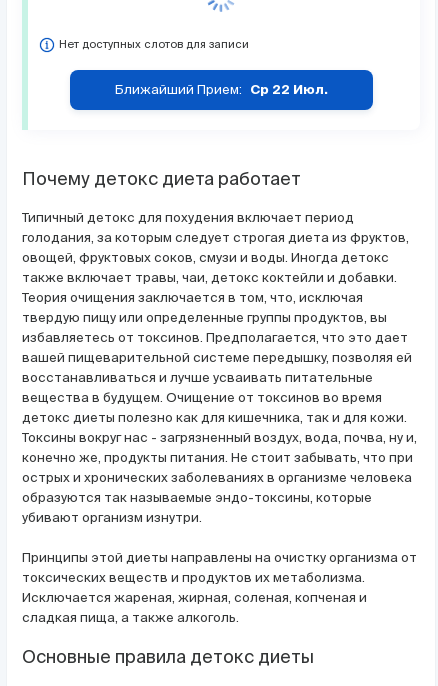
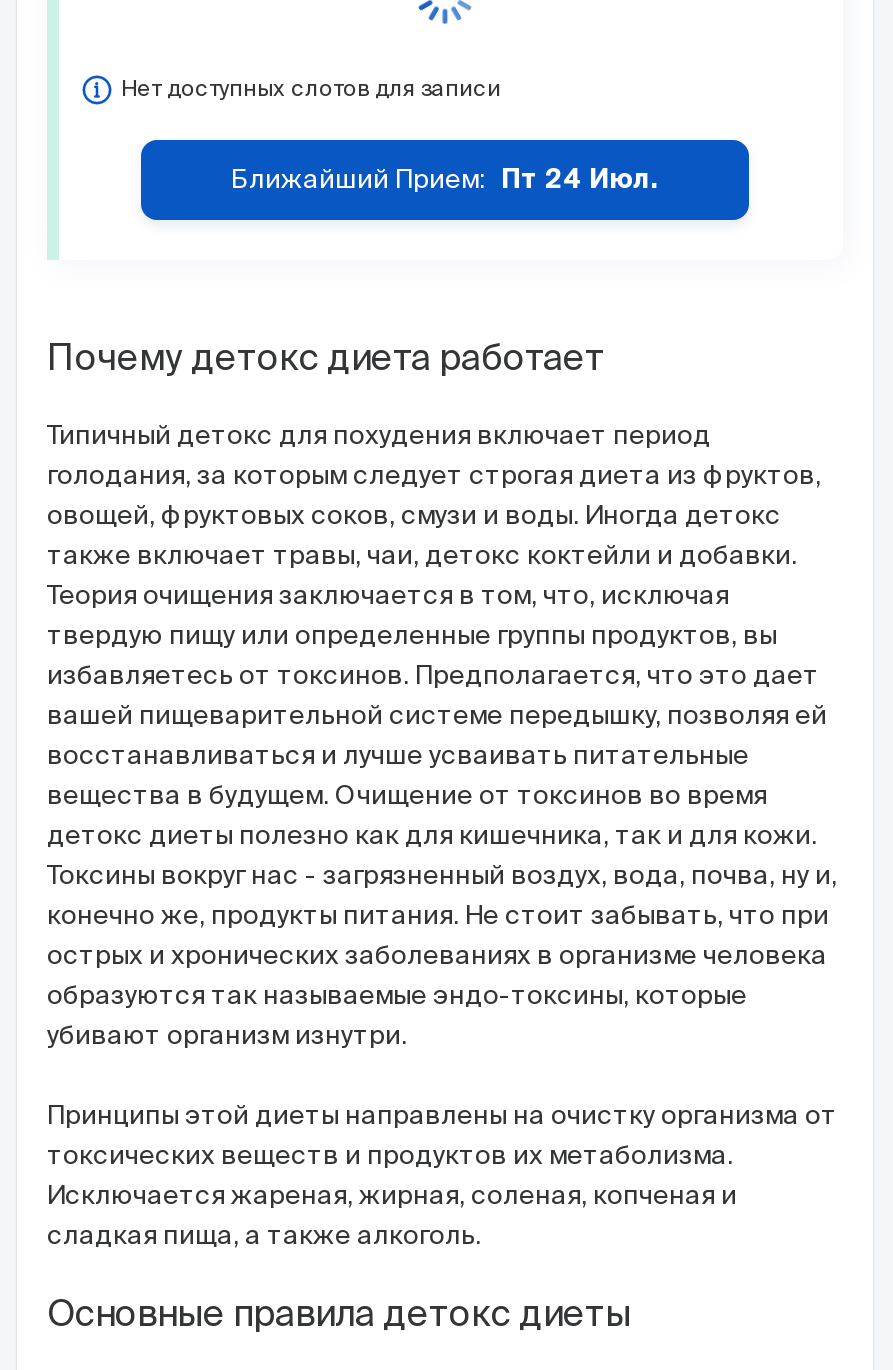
[114,82,327,97] Ближайший Прием: Ср 22 Июл. -> [231,164,659,194] Ближайший Прием: Пт 24 Июл.

